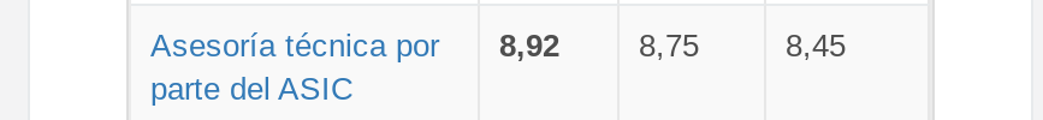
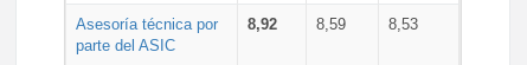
[639,26,846,62] 8,75 | 8,45 -> [316,15,418,32] 8,59 | 8,53

